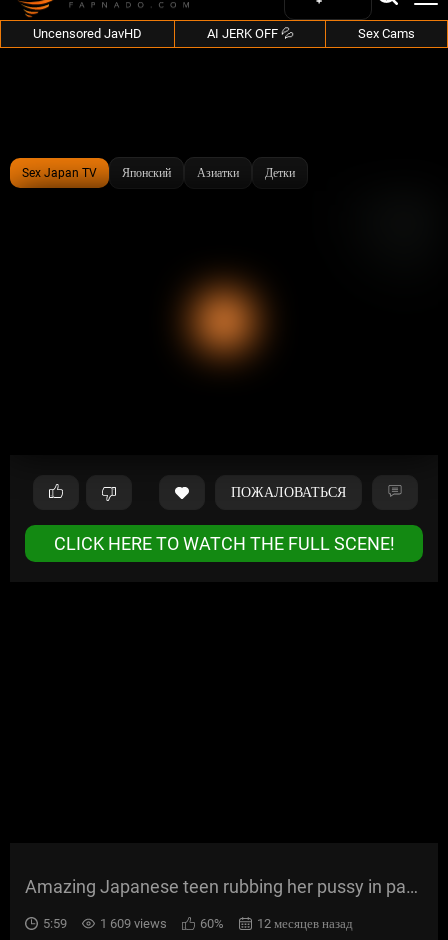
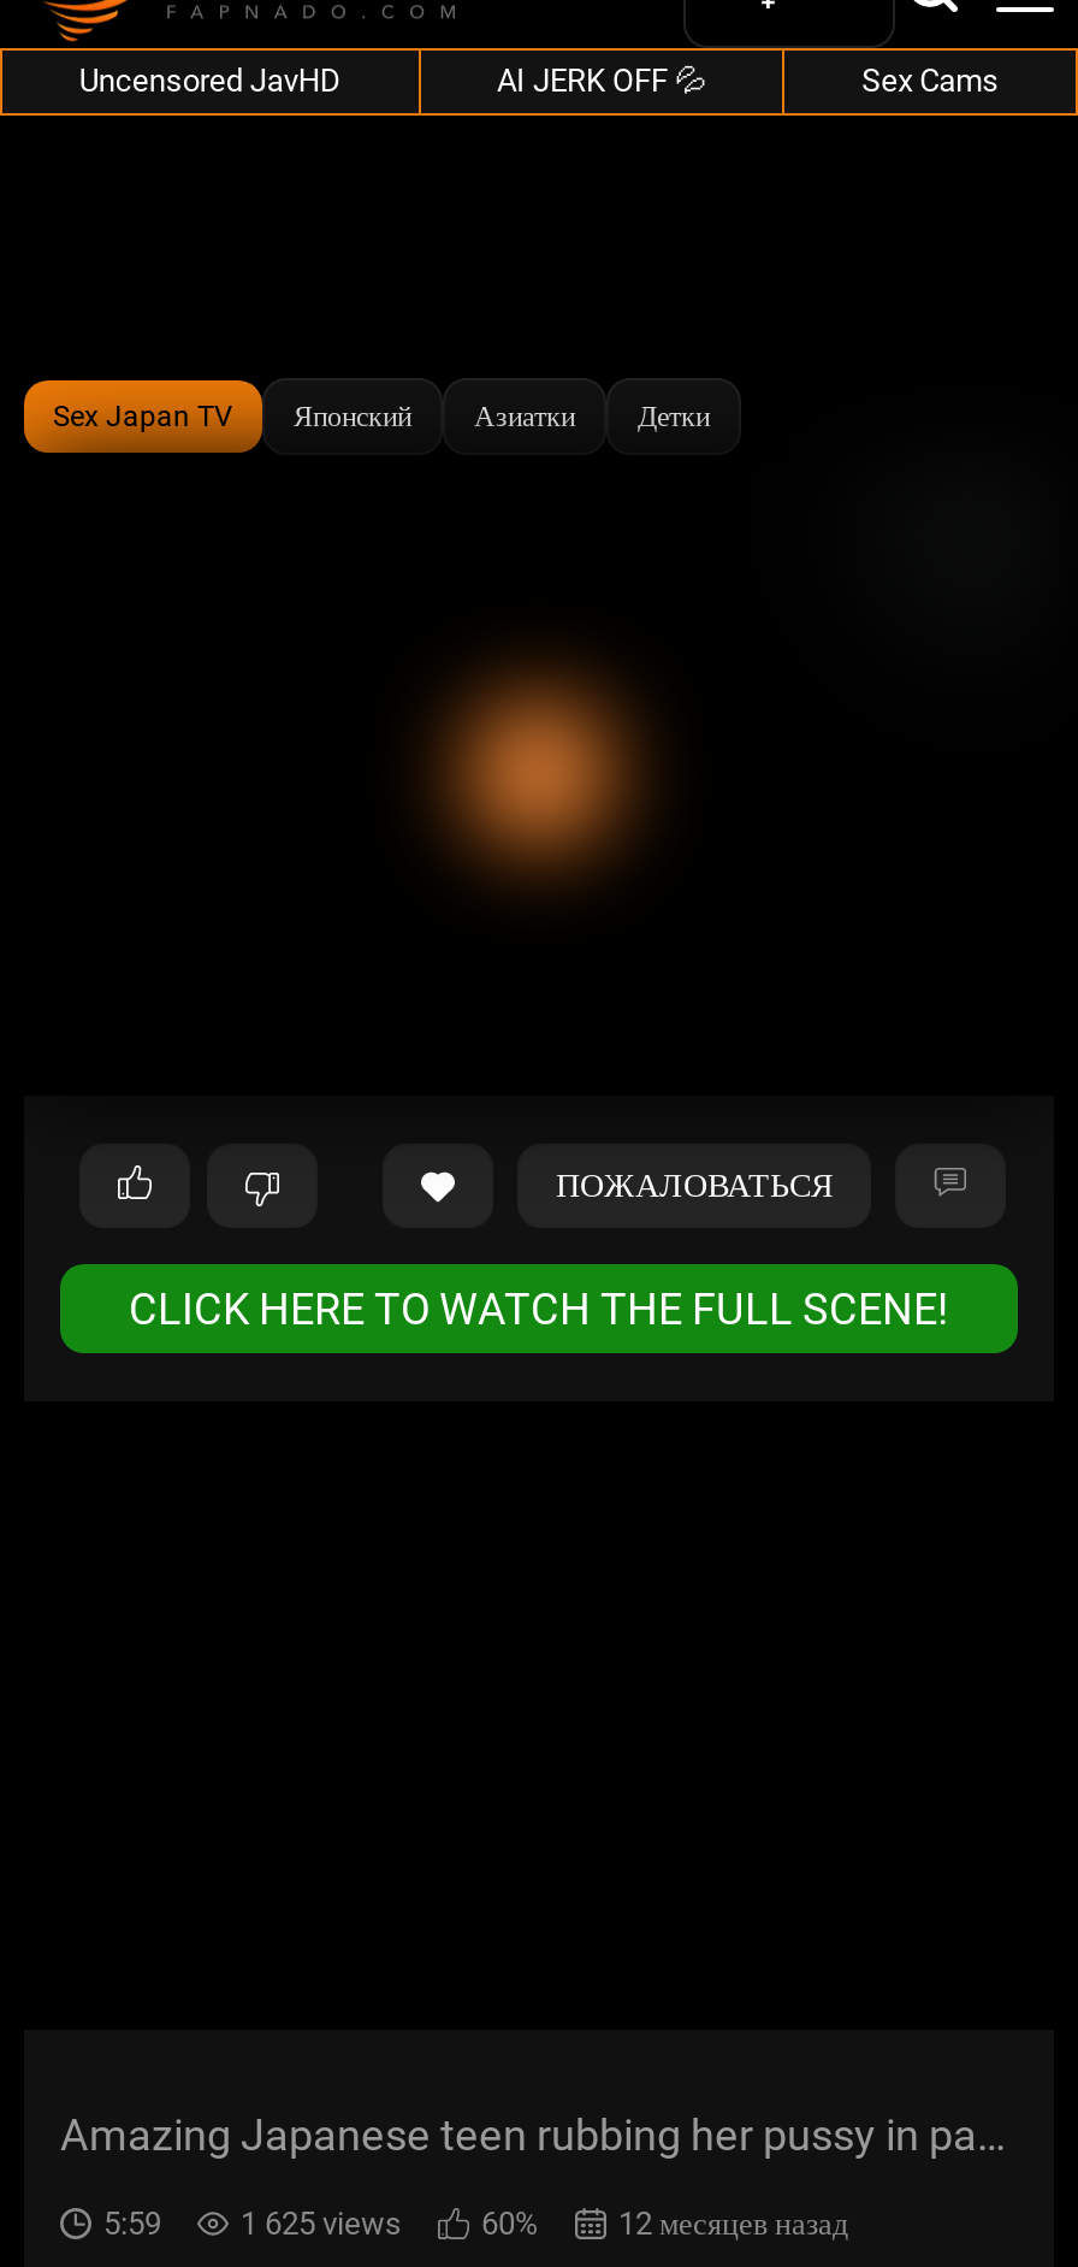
[100,916,167,931] 1 609 views -> [241,2206,402,2242] 1 625 views

